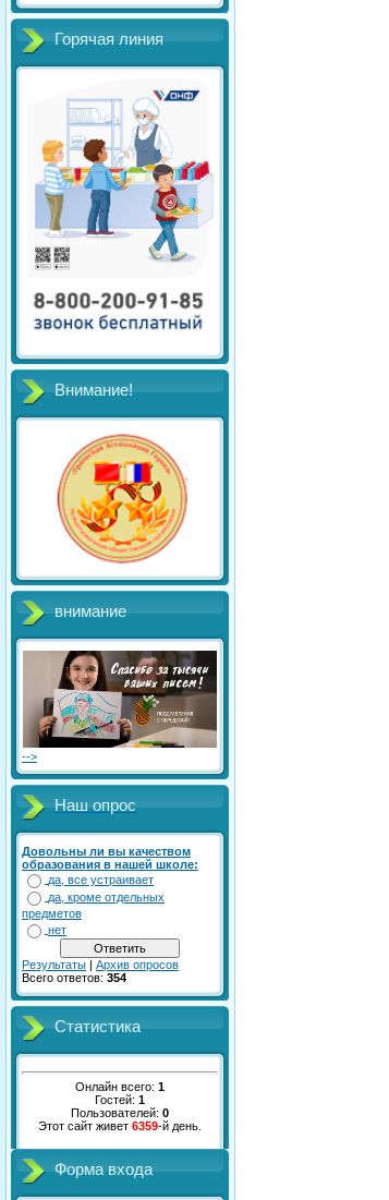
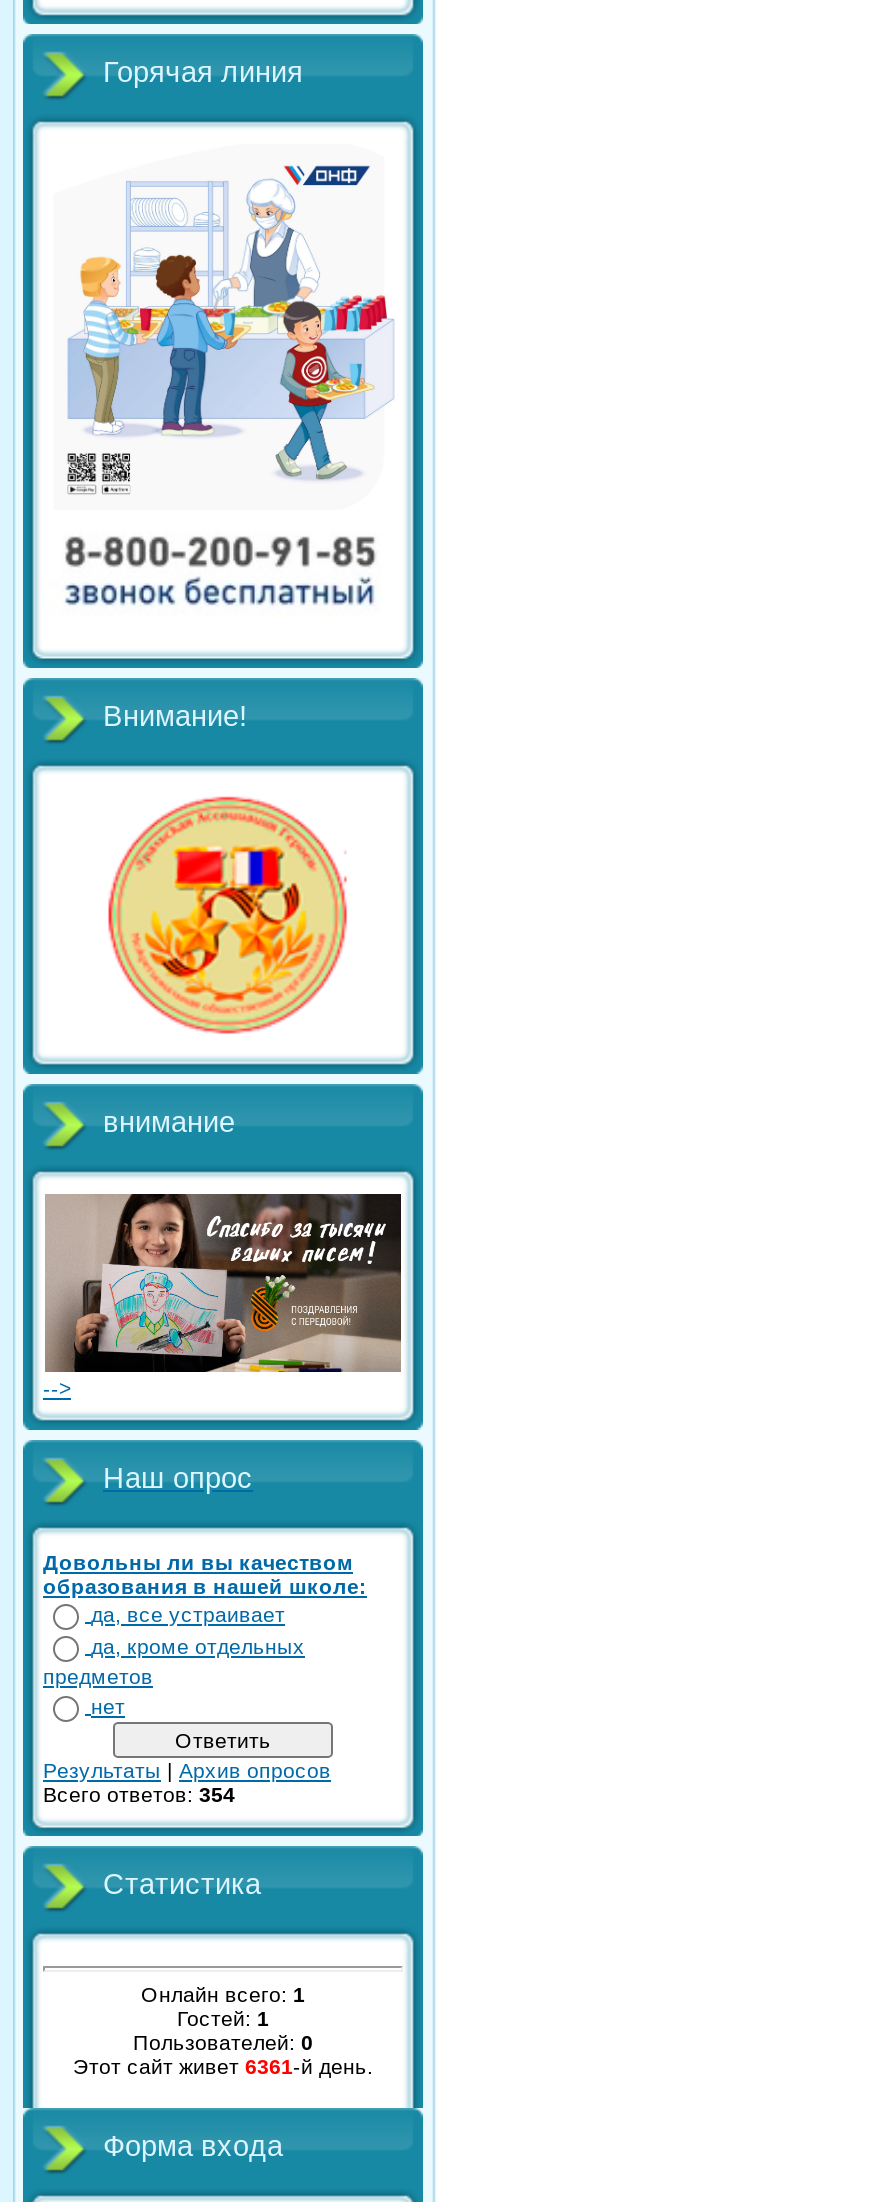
[38,1120,202,1133] Этот сайт живет 6359-й день. -> [73,2054,373,2078] Этот сайт живет 6361-й день.

